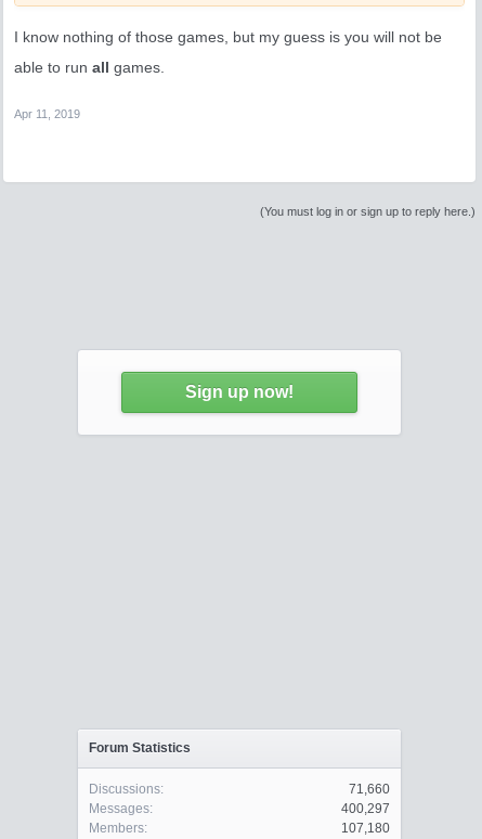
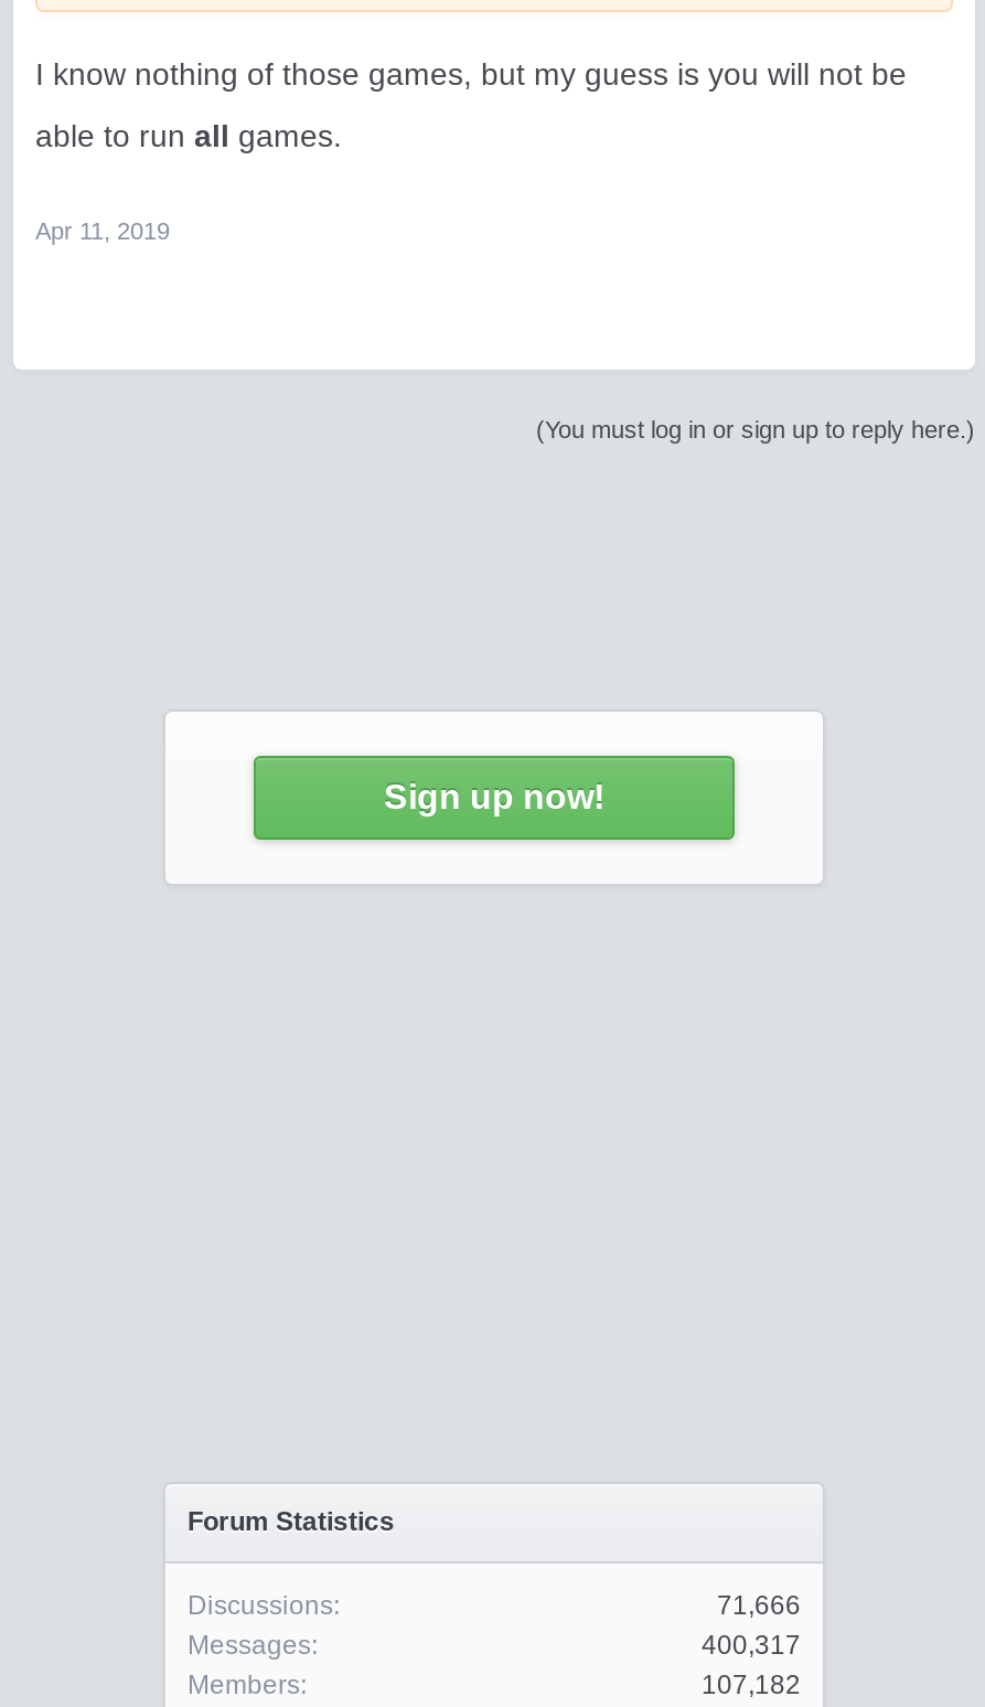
[349,782,390,797] 71,660 -> [717,1590,801,1621] 71,666
[341,801,390,816] 400,297 -> [702,1630,801,1661] 400,317
[341,821,390,836] 107,180 -> [702,1669,801,1700] 107,182

